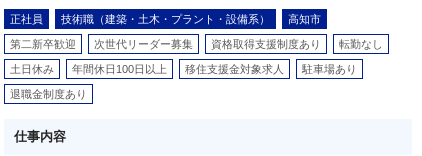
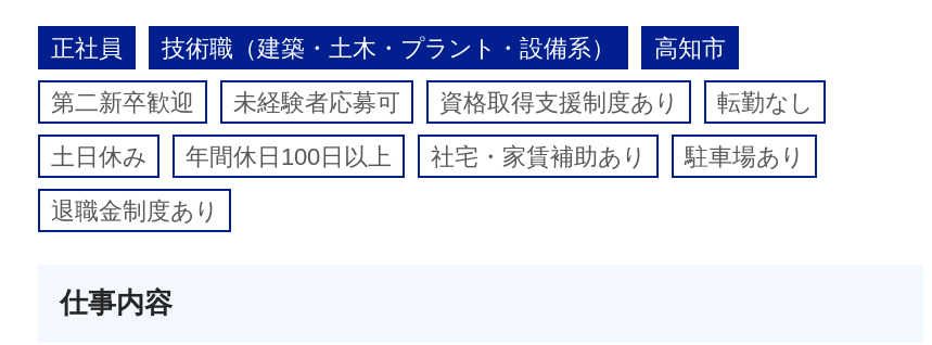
[94,38,193,50] 次世代リーダー募集 -> [233,89,400,115] 未経験者応募可
[185,63,284,75] 移住支援金対象求人 -> [431,143,646,169] 社宅・家賃補助あり

